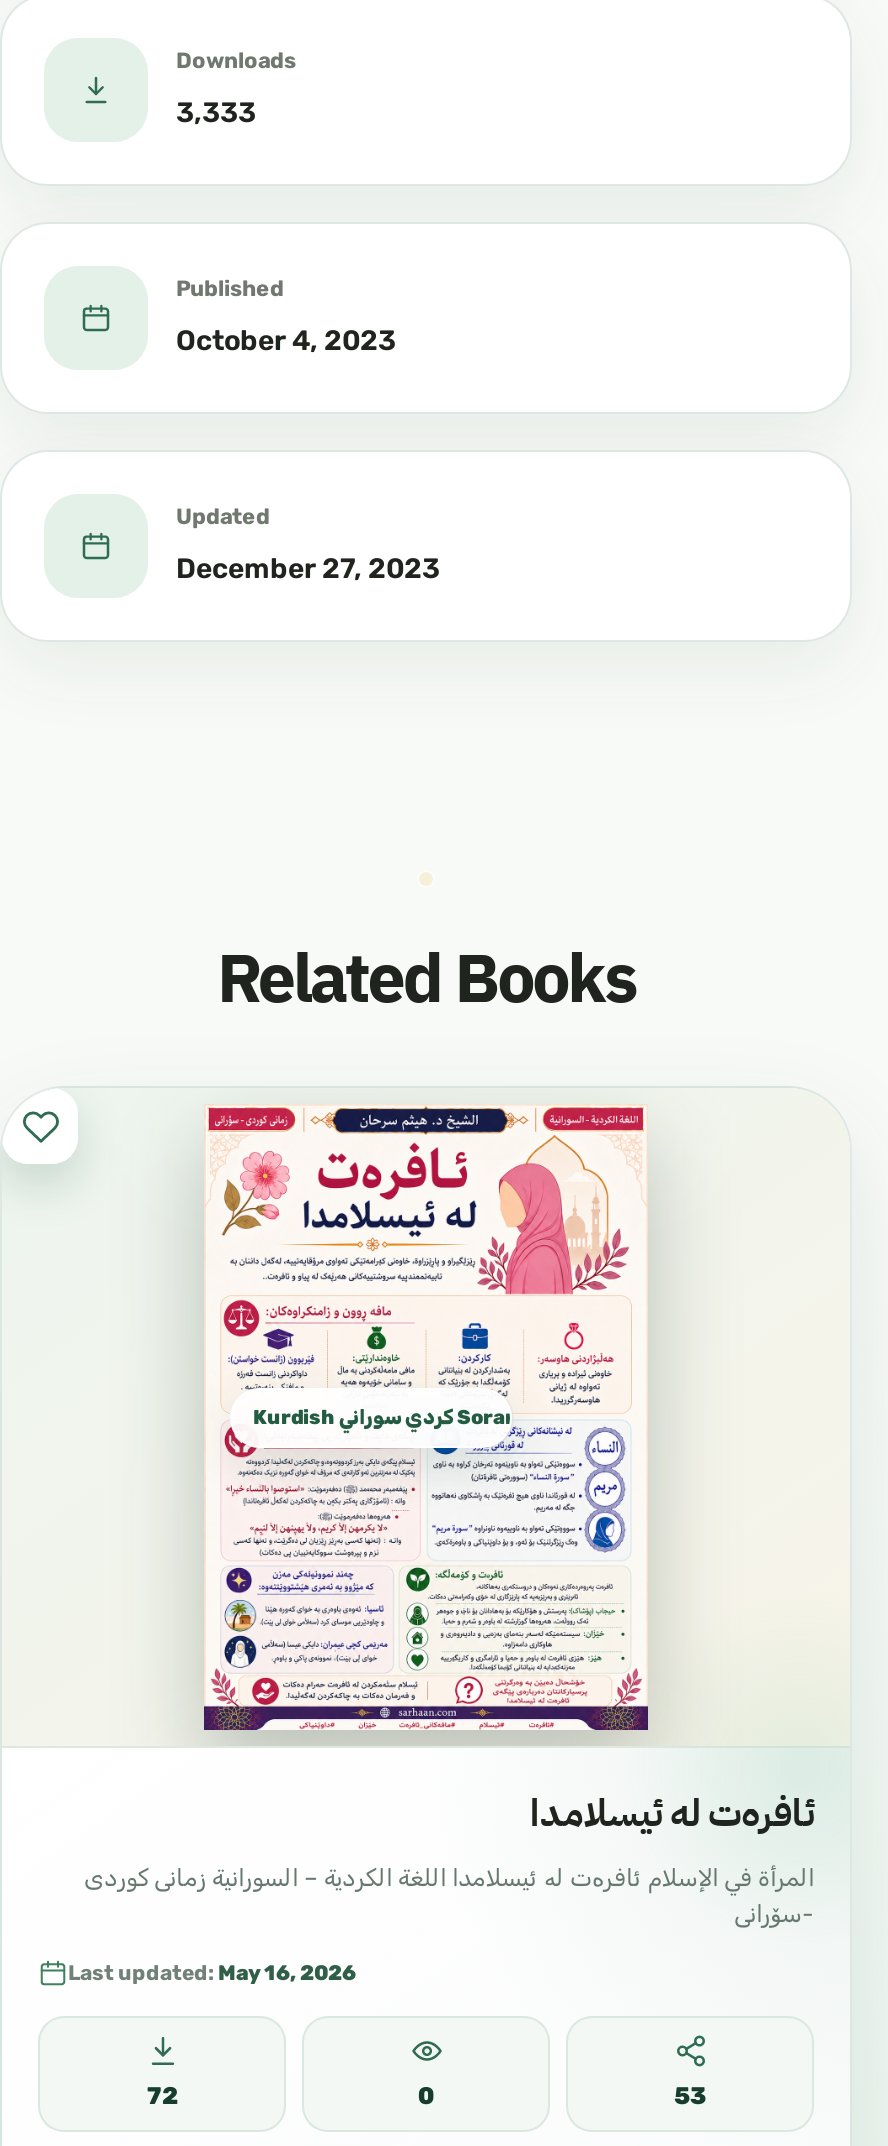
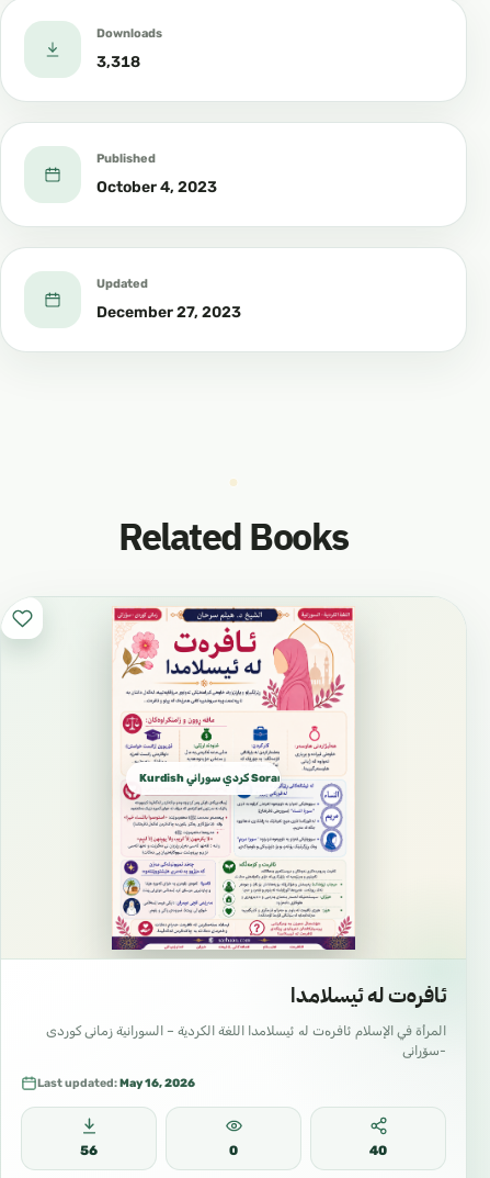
[176,96,256,130] 3,333 -> [96,53,140,72] 3,318
[146,2082,178,2110] 72 -> [80,1143,98,1158] 56
[674,2082,706,2110] 53 -> [369,1143,387,1158] 40

